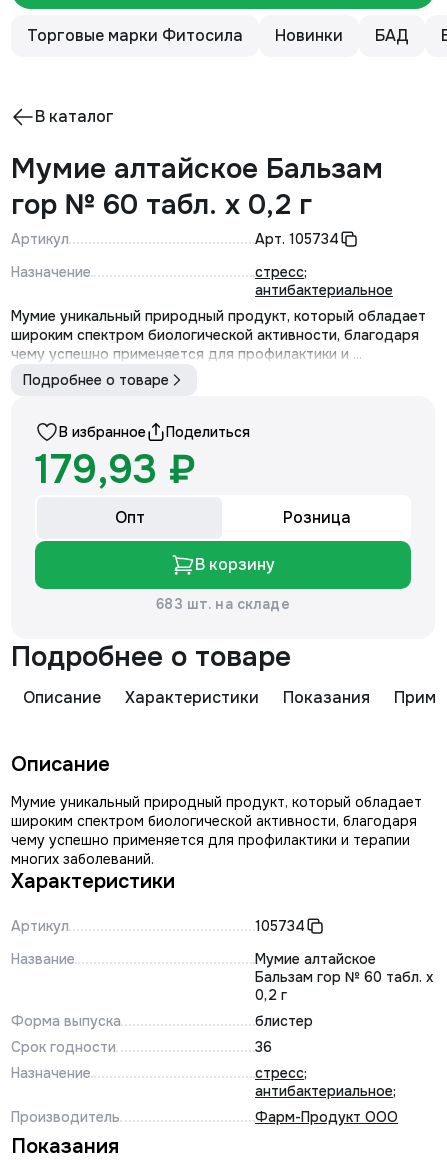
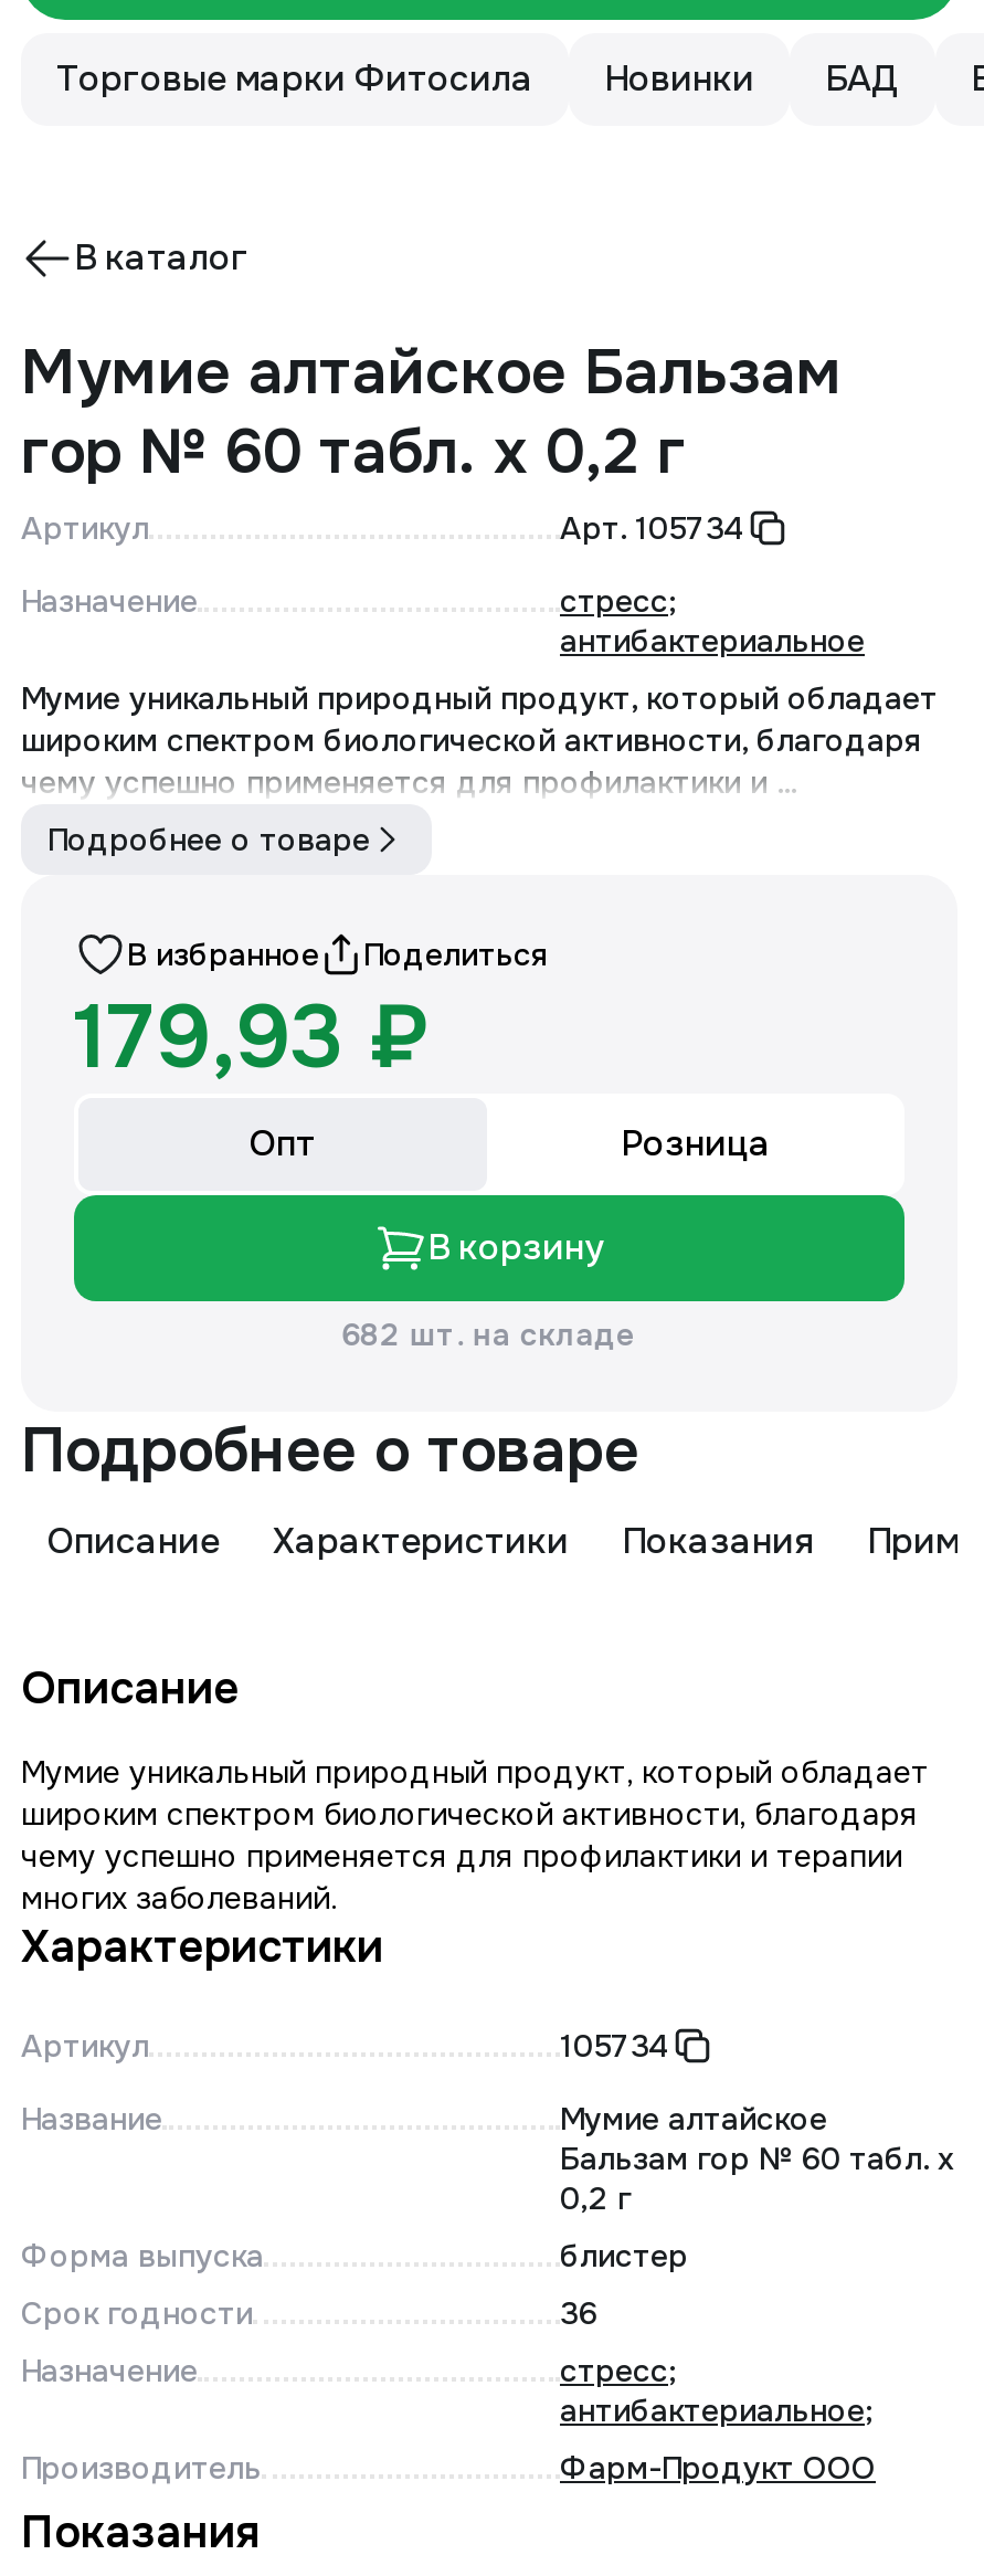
[156,595,290,613] 683 шт. на складе -> [342,1315,637,1354] 682 шт. на складе

